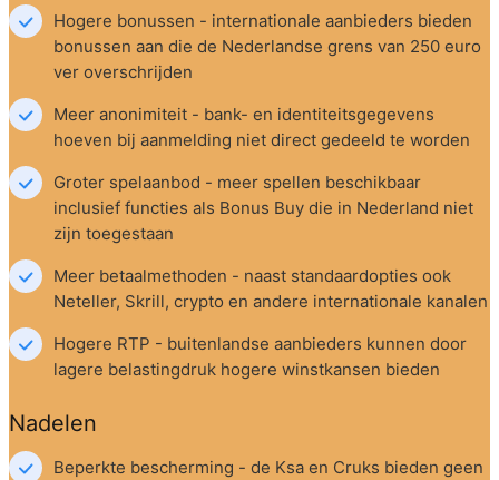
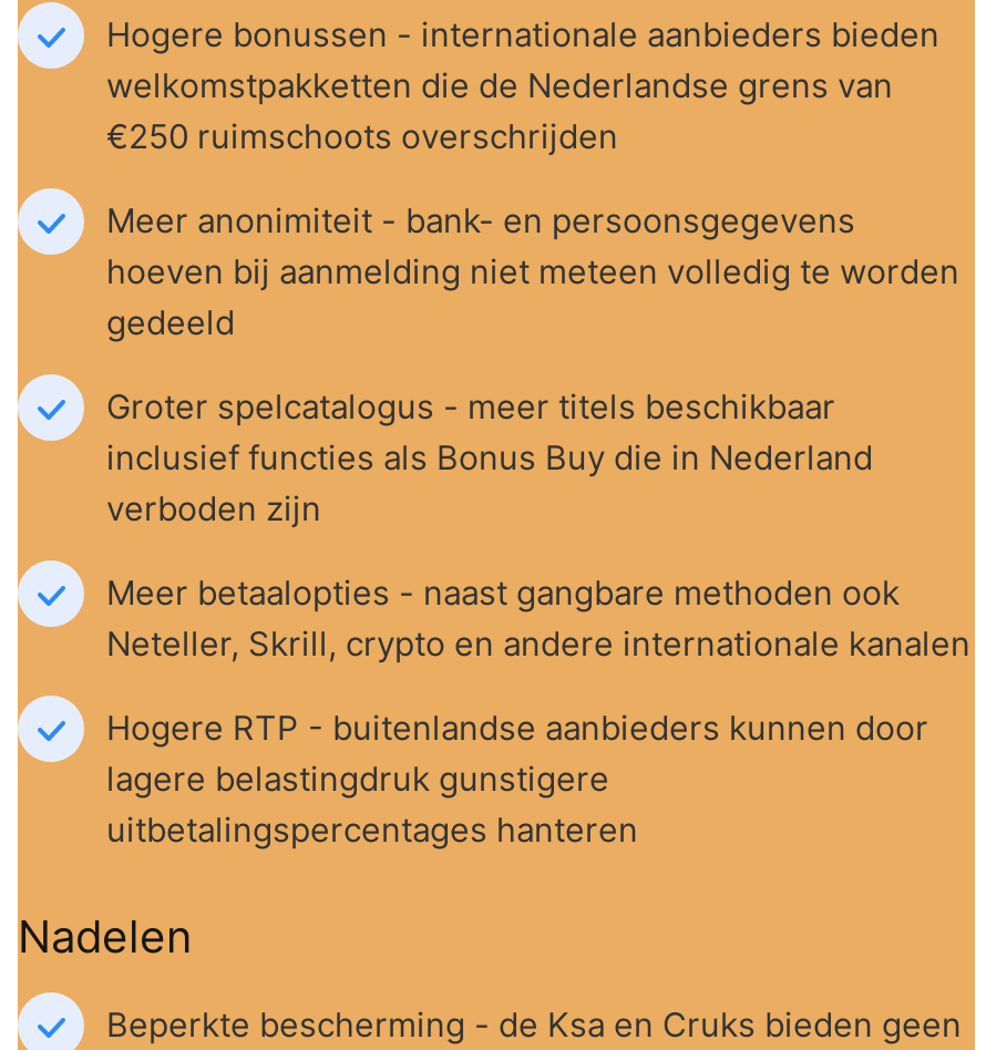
[53,36,481,82] bonussen aan die de Nederlandse grens van 250 euro | ver overschrijden -> [106,64,893,157] welkomstpakketten die de Nederlandse grens van | €250 ruimschoots overschrijden
[53,104,470,150] Meer anonimiteit - bank- en identiteitsgegevens | hoeven bij aanmelding niet direct gedeeld te worden -> [106,199,959,343] Meer anonimiteit - bank- en persoonsgegevens | hoeven bij aanmelding niet meteen volledig te worden | gedeeld
[53,172,473,244] Groter spelaanbod - meer spellen beschikbaar | inclusief functies als Bonus Buy die in Nederland niet | zijn toegestaan -> [106,385,873,529] Groter spelcatalogus - meer titels beschikbaar | inclusief functies als Bonus Buy die in Nederland | verboden zijn
[53,265,451,286] Meer betaalmethoden - naast standaardopties ook -> [106,572,900,614] Meer betaalopties - naast gangbare methoden ook
[53,359,440,380] lagere belastingdruk hogere winstkansen bieden -> [106,758,638,851] lagere belastingdruk gunstigere | uitbetalingspercentages hanteren

